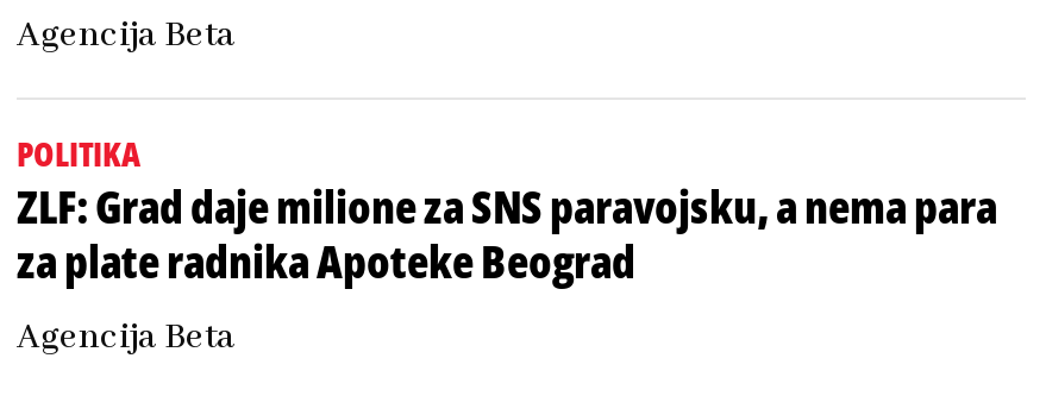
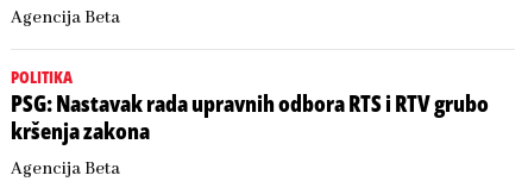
[17,176,997,293] ZLF: Grad daje milione za SNS paravojsku, a nema para | za plate radnika Apoteke Beograd -> [11,88,489,147] PSG: Nastavak rada upravnih odbora RTS i RTV grubo | kršenja zakona

